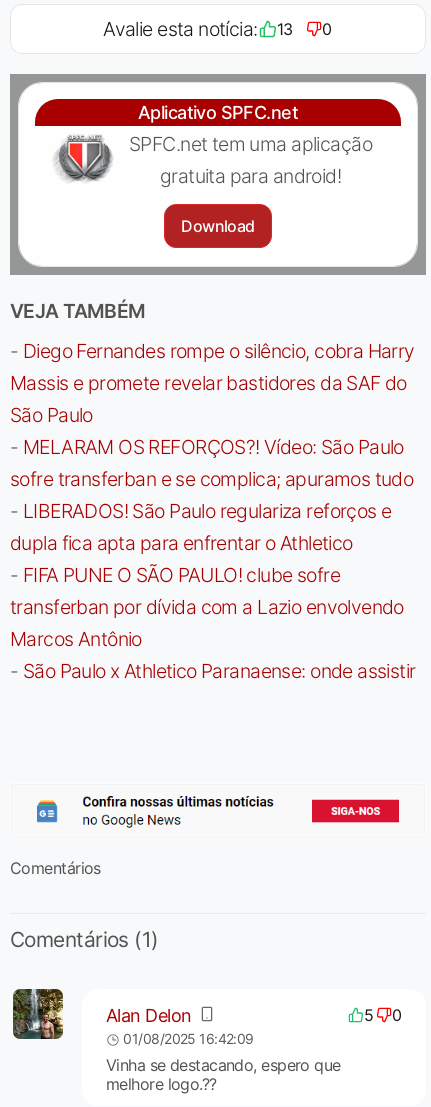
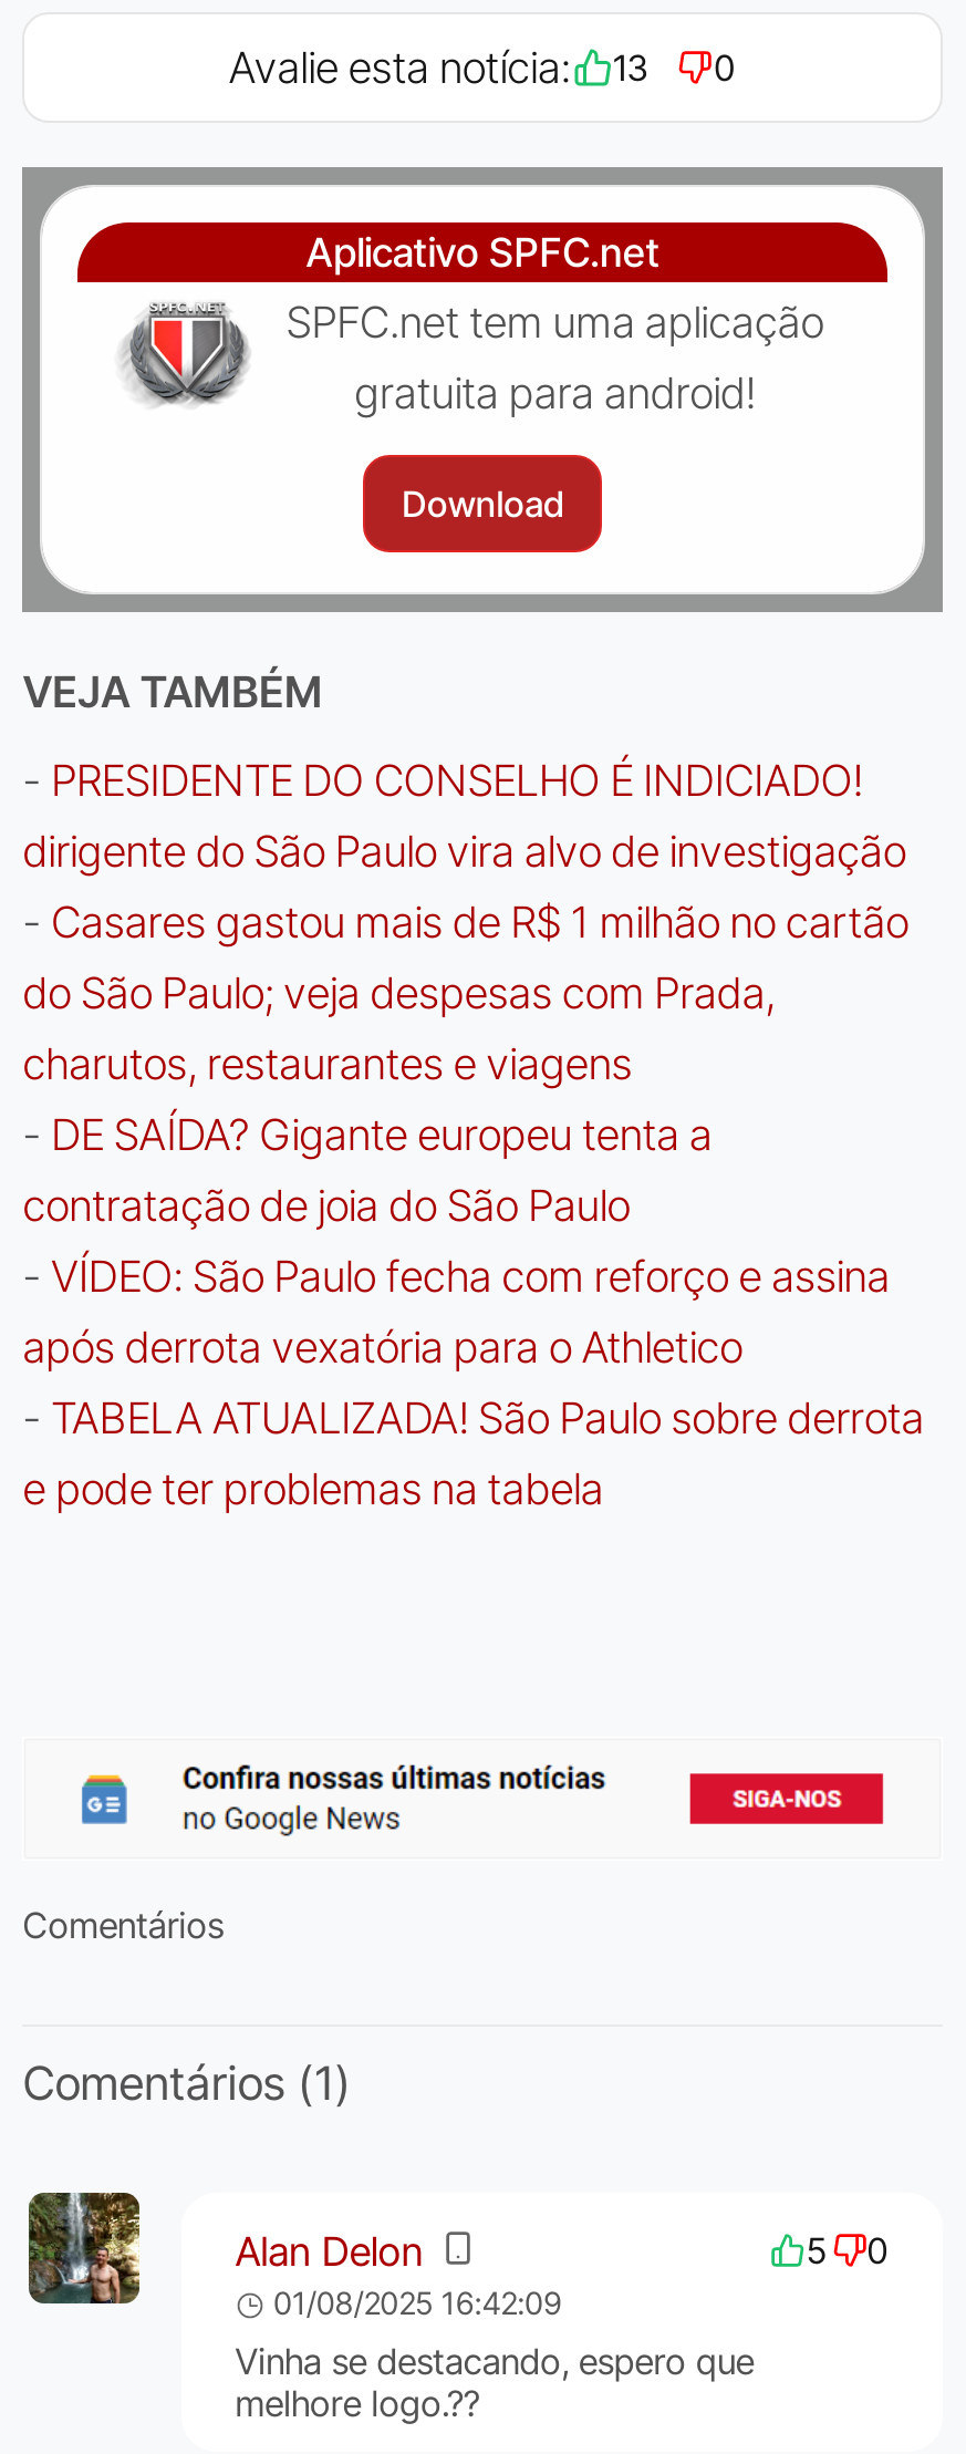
[10,339,415,683] - Diego Fernandes rompe o silêncio, cobra Harry | Massis e promete revelar bastidores da SAF do | São Paulo | - MELARAM OS REFORÇOS?! Vídeo: São Paulo | sofre transferban e se complica; apuramos tudo | - LIBERADOS! São Paulo regulariza reforços e | dupla fica apta para enfrentar o Athletico | - FIFA PUNE O SÃO PAULO! clube sofre | transferban por dívida com a Lazio envolvendo | Marcos Antônio | - São Paulo x Athletico Paranaense: onde assistir -> [22,755,924,1516] - PRESIDENTE DO CONSELHO É INDICIADO! | dirigente do São Paulo vira alvo de investigação | - Casares gastou mais de R$ 1 milhão no cartão | do São Paulo; veja despesas com Prada, | charutos, restaurantes e viagens | - DE SAÍDA? Gigante europeu tenta a | contratação de joia do São Paulo | - VÍDEO: São Paulo fecha com reforço e assina | após derrota vexatória para o Athletico | - TABELA ATUALIZADA! São Paulo sobre derrota | e pode ter problemas na tabela

